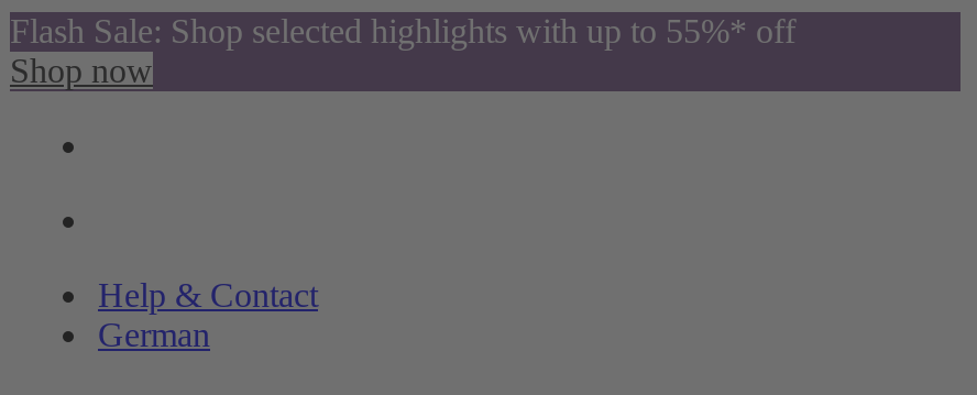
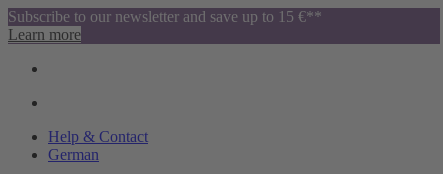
[10,12,795,89] Flash Sale: Shop selected highlights with up to 55%* off | Shop now -> [8,8,322,43] Subscribe to our newsletter and save up to 15 €** | Learn more

